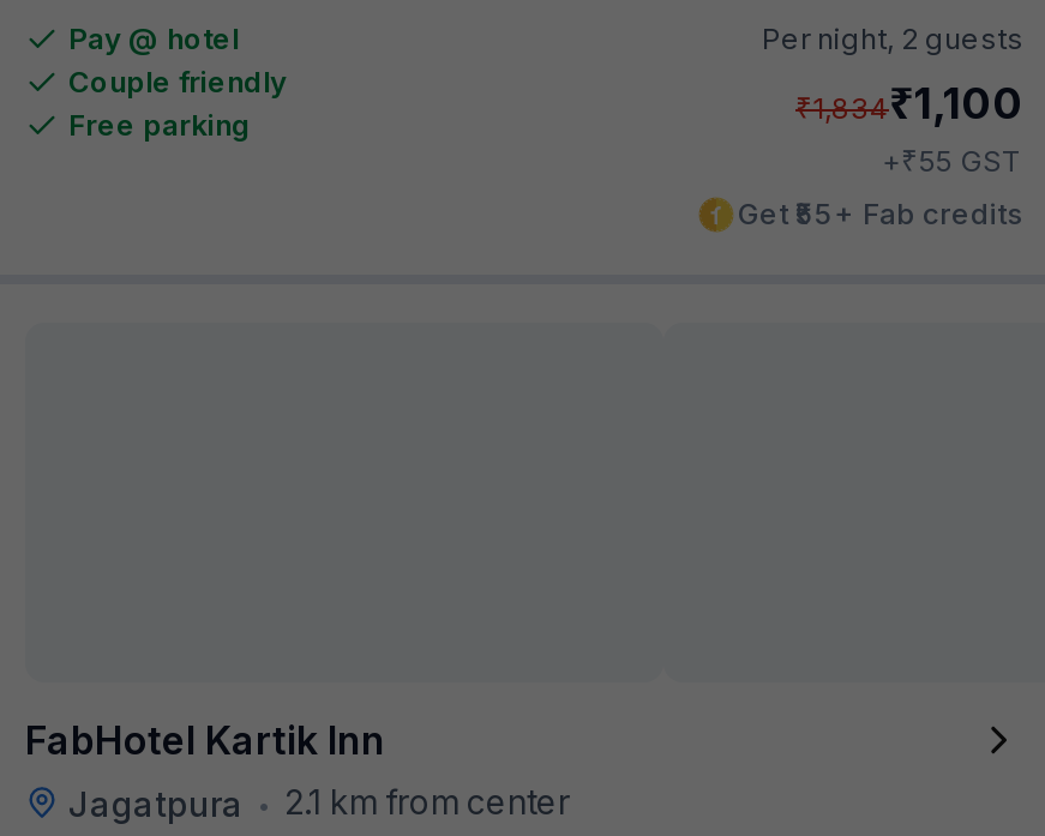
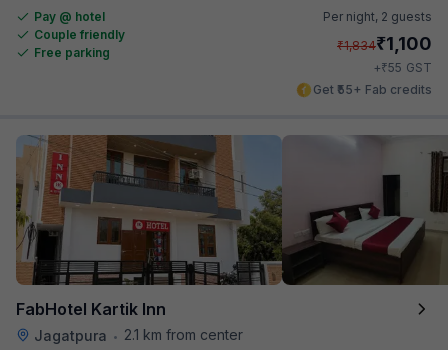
none -> [15,134,445,286] [image]

